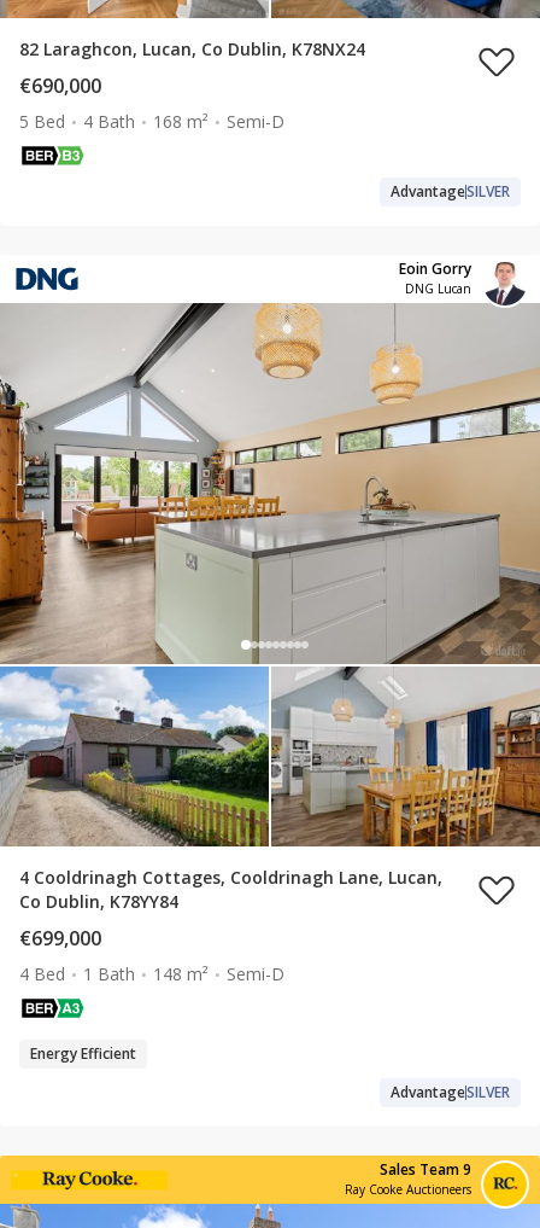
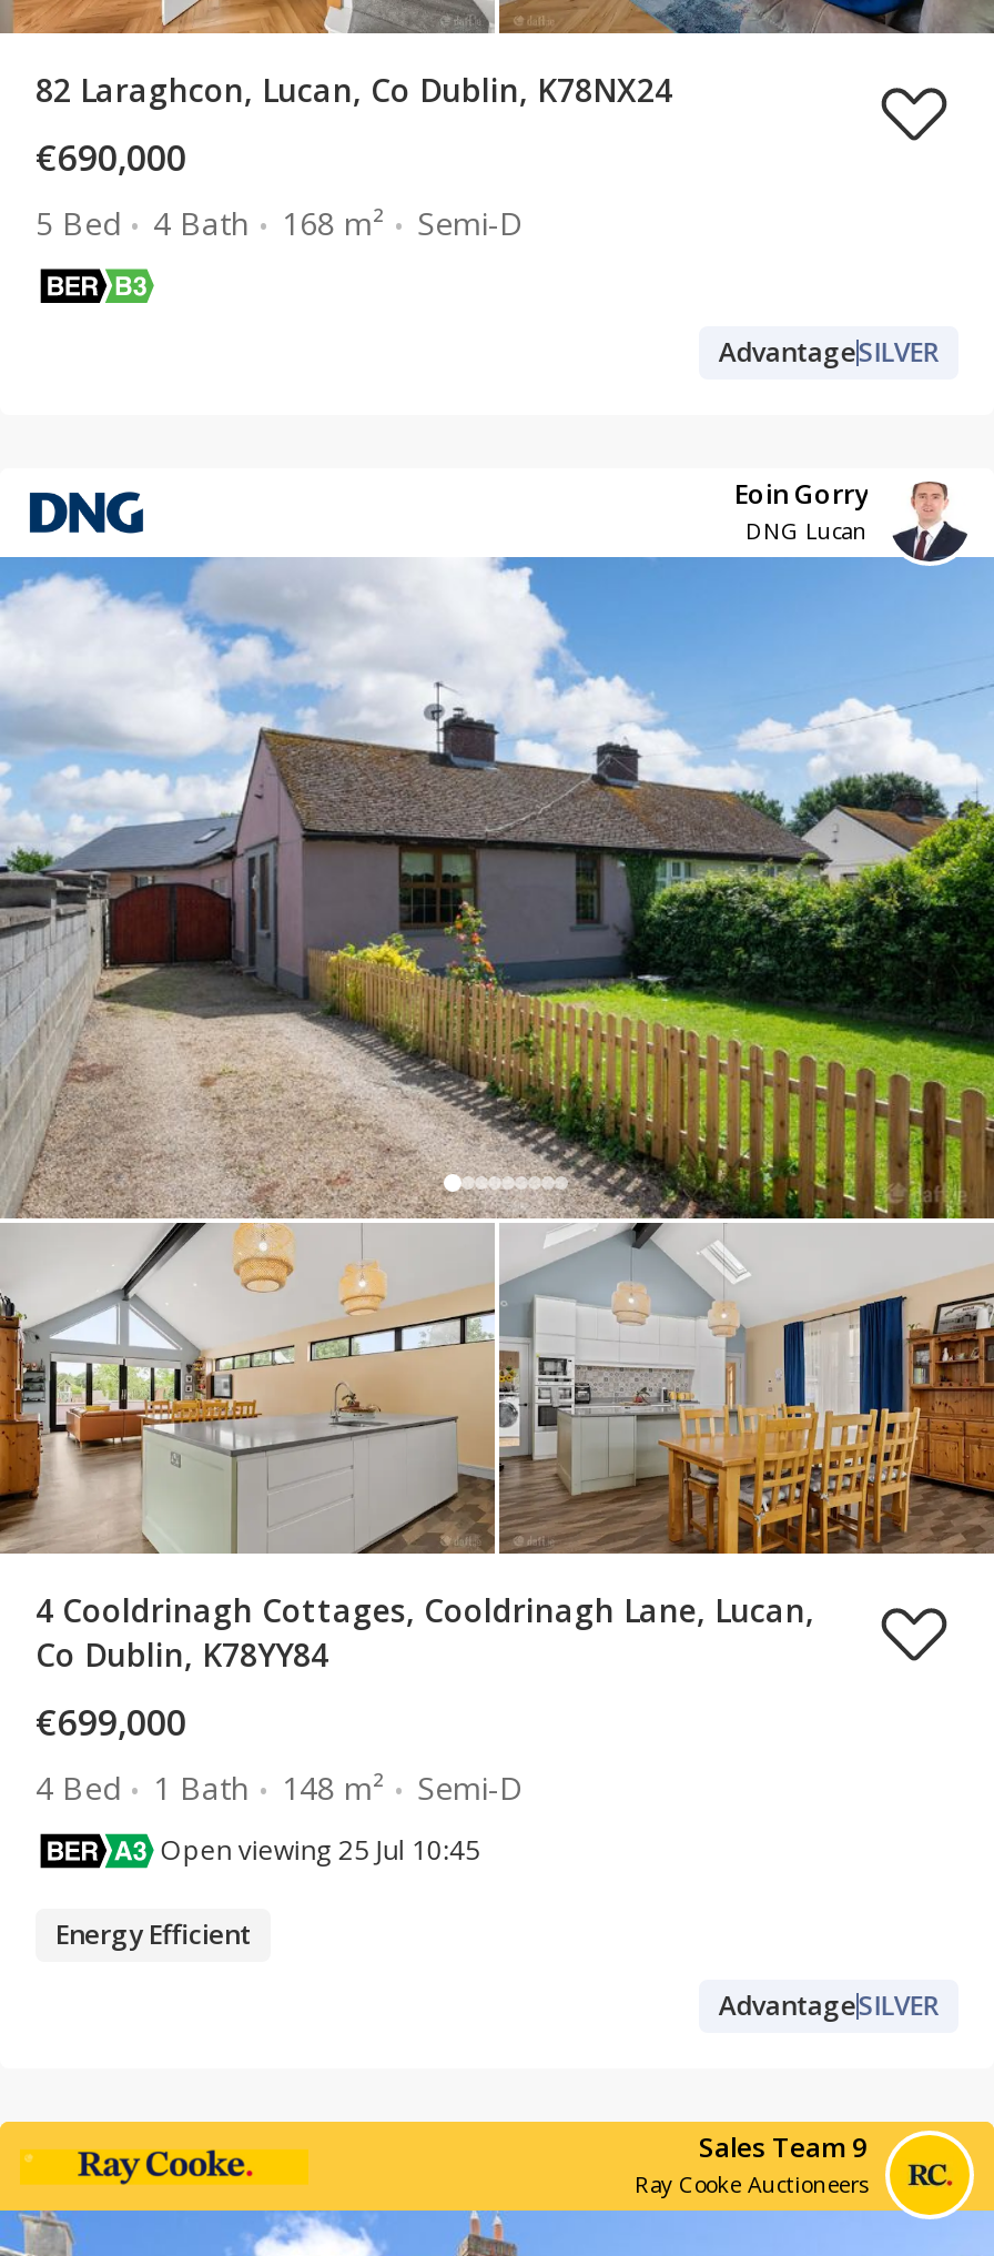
[4,302,536,848] [image] -> [7,555,987,1556] [image]
none -> [161,1832,480,1870] Open viewing 25 Jul 10:45

